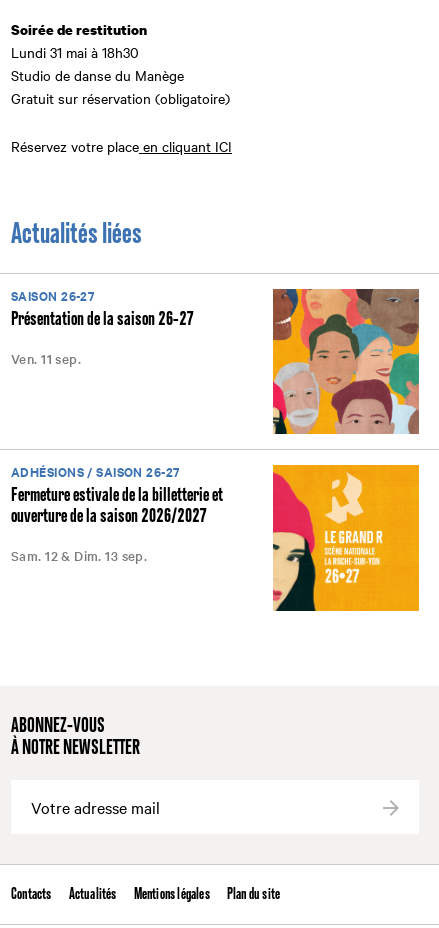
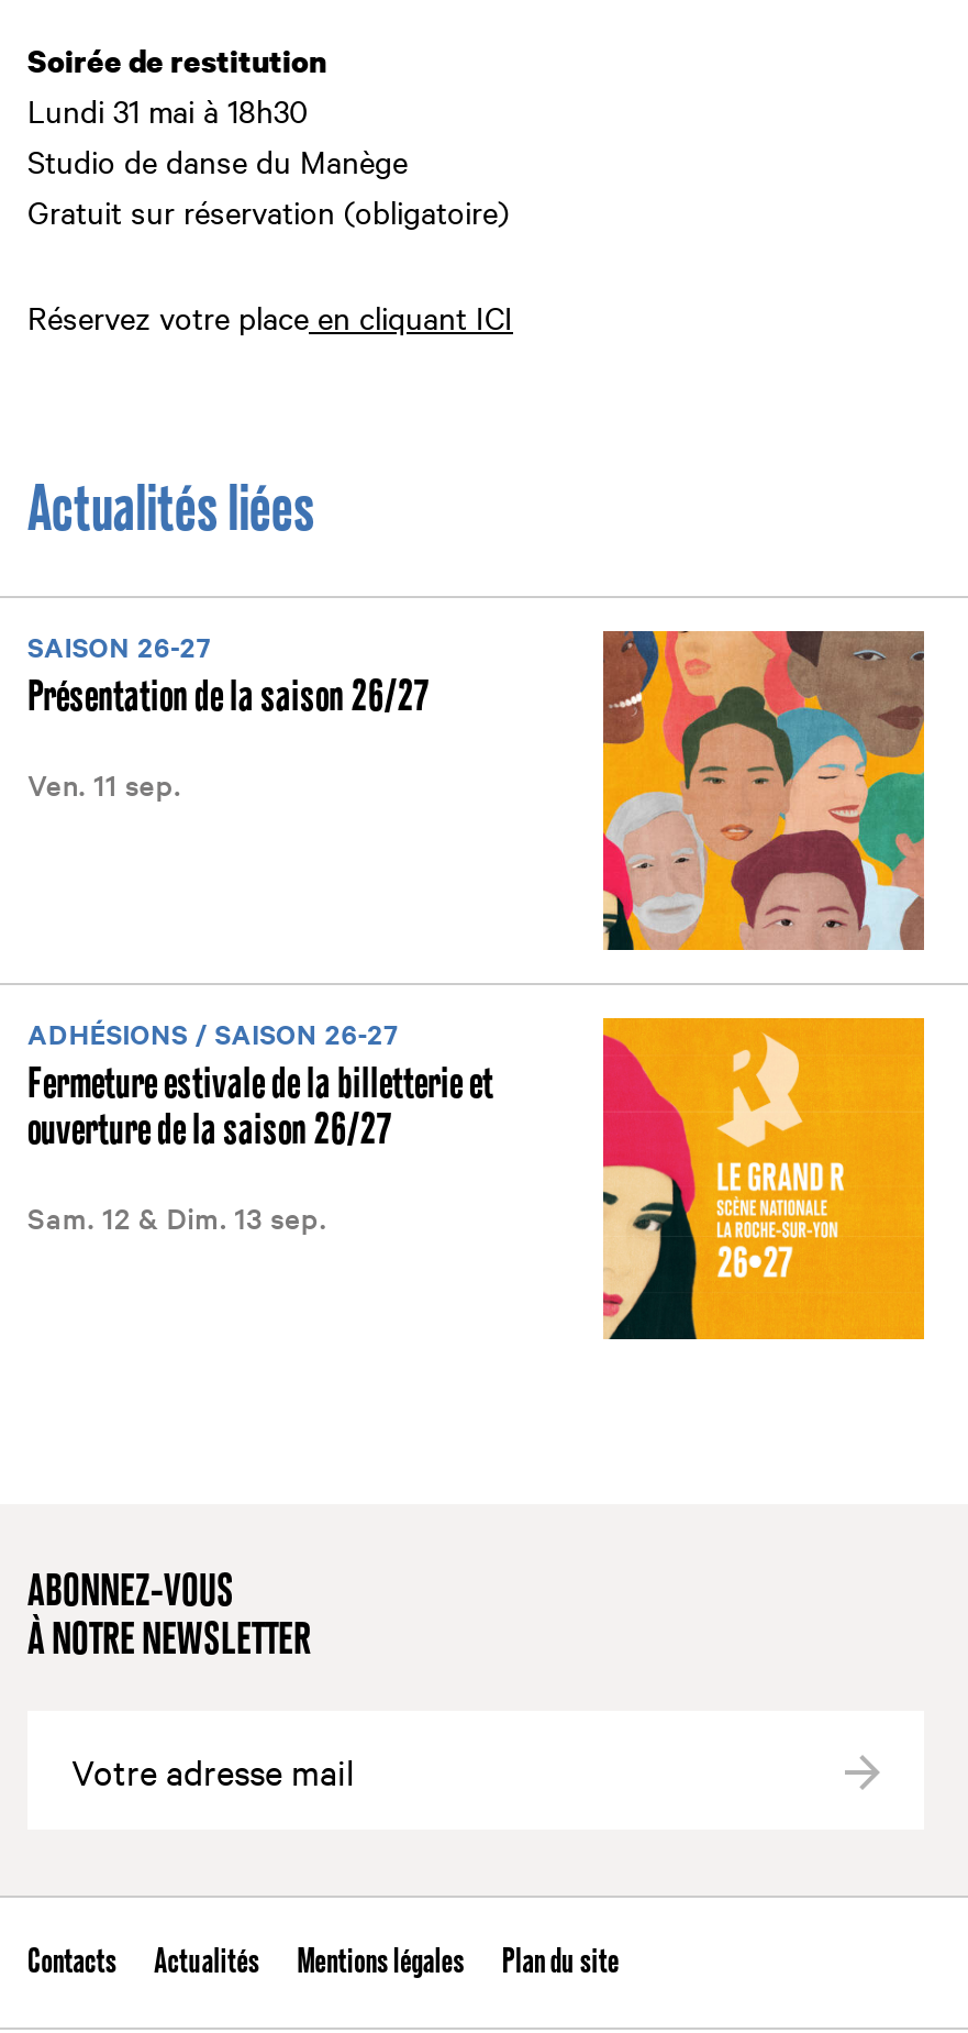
[11,309,193,327] Présentation de la saison 26-27 -> [27,676,427,716] Présentation de la saison 26/27
[11,507,206,525] ouverture de la saison 2026/2027 -> [27,1111,390,1151] ouverture de la saison 26/27

